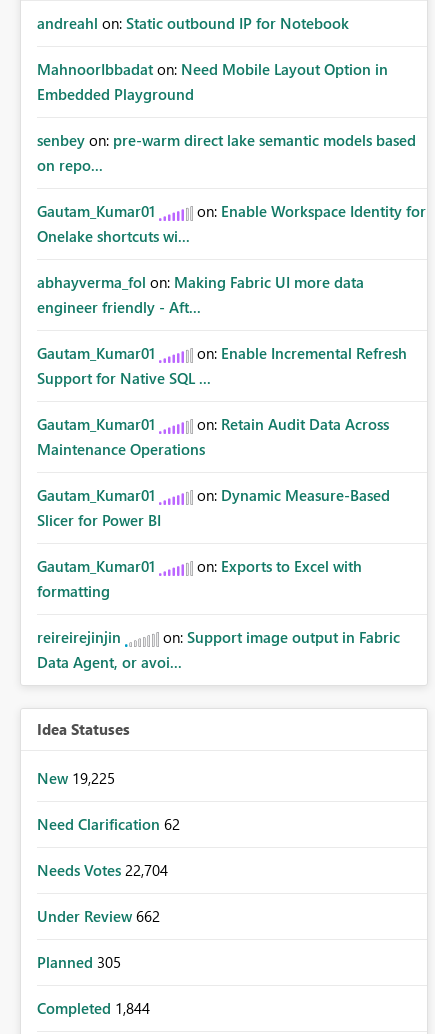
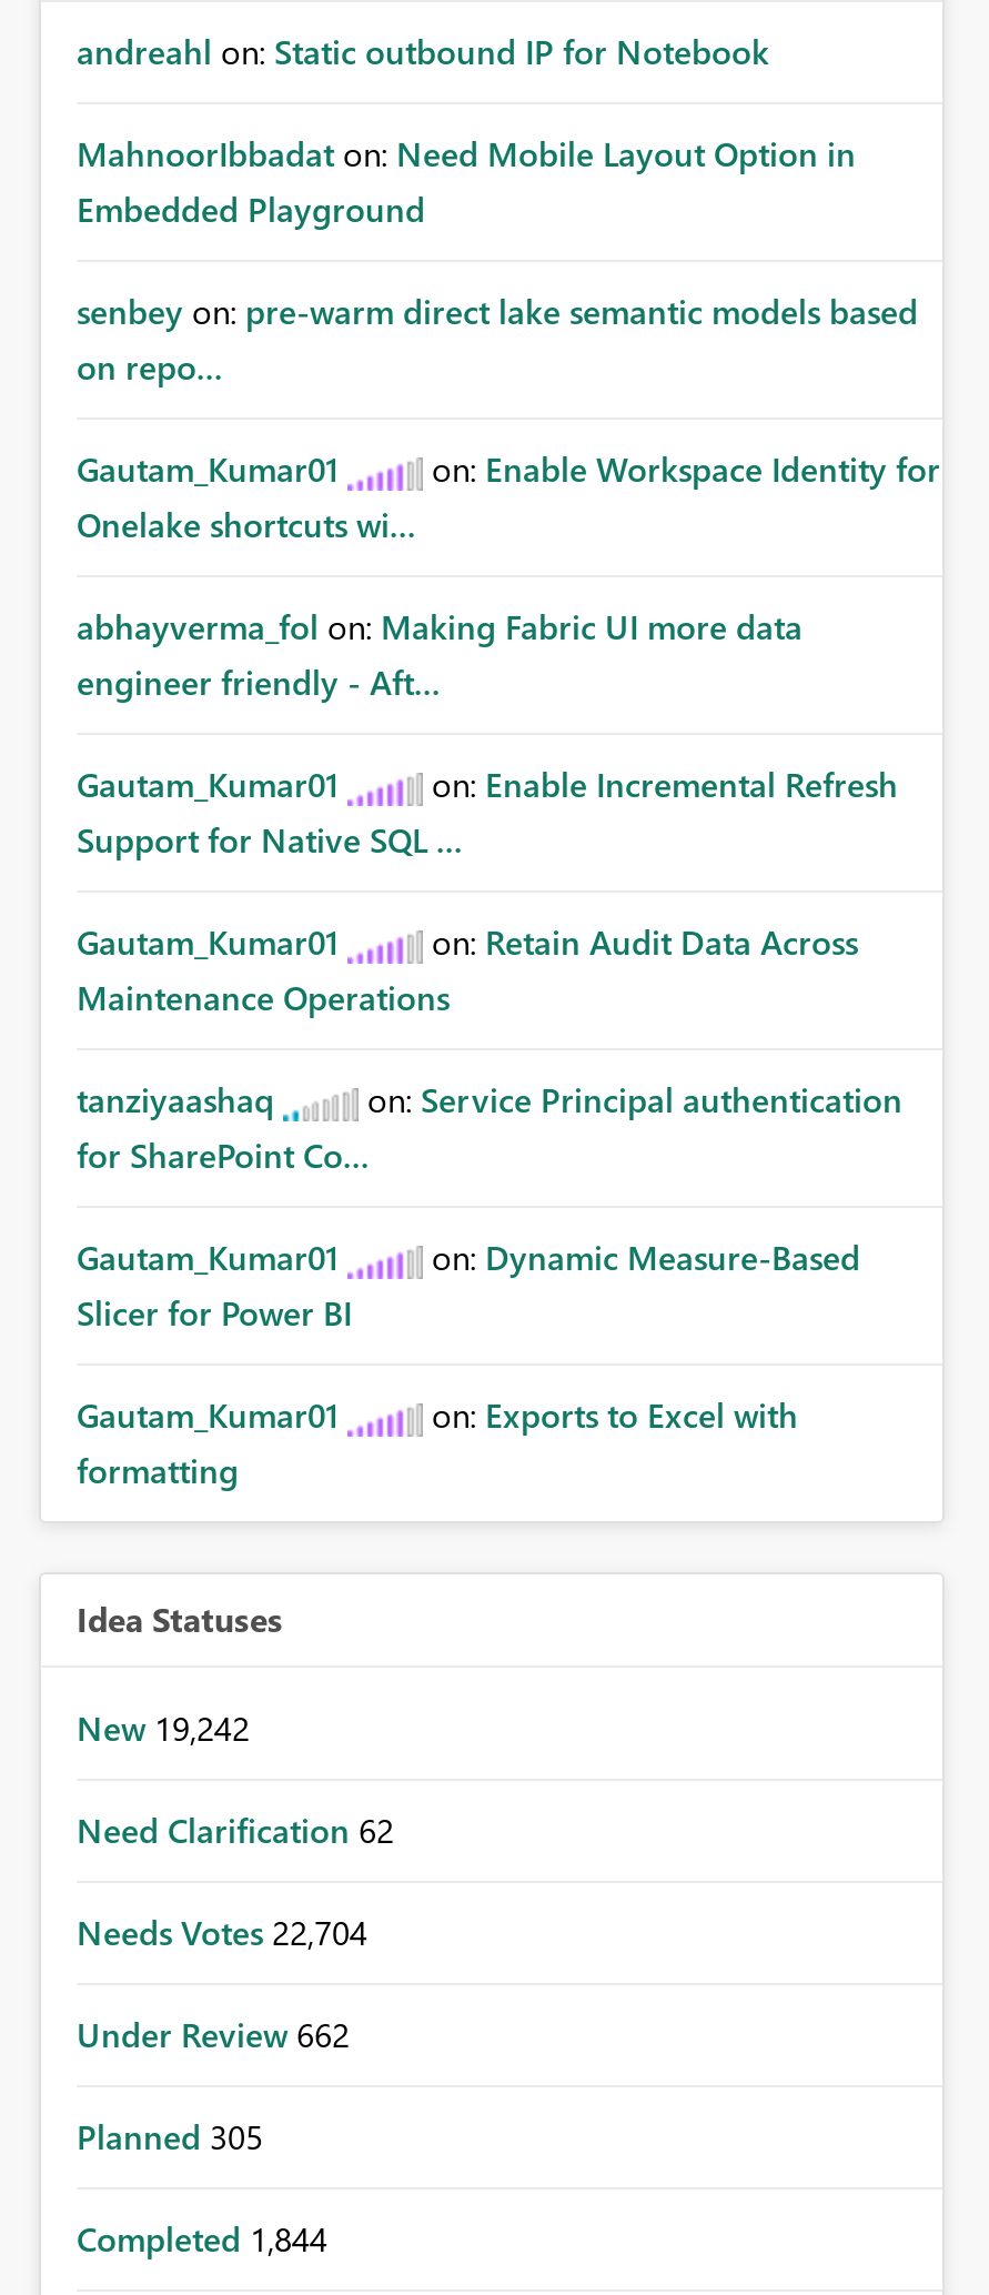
none -> [77,1077,902,1177] tanziyaashaq | on: Service Principal authentication | for SharePoint Co...
moved [37,485,390,601] -> [77,1235,860,1493]: Gautam_Kumar01 | on: Dynamic Measure-Based | Slicer for Power BI | Gautam_Kumar01 | on: Exports to Excel with | formatting
[37,627,400,672] reireirejinjin | on: Support image output in Fabric | Data Agent, or avoi... -> none
[37,768,115,788] New 19,225 -> [77,1706,250,1750] New 19,242

